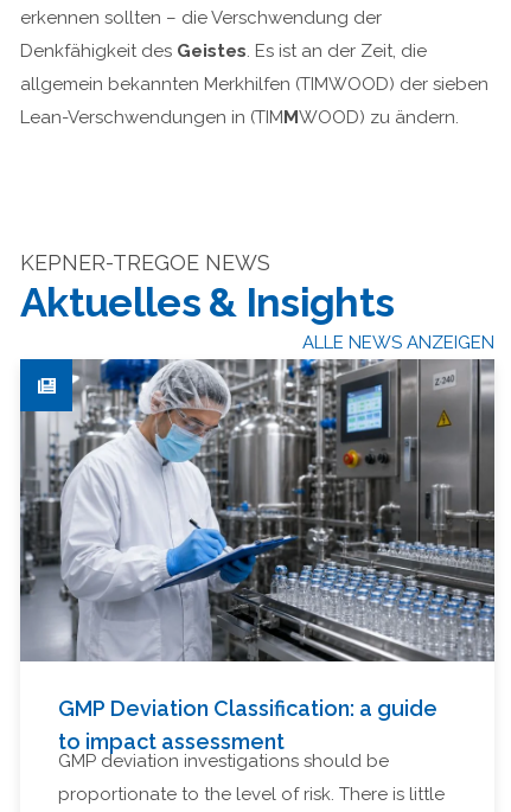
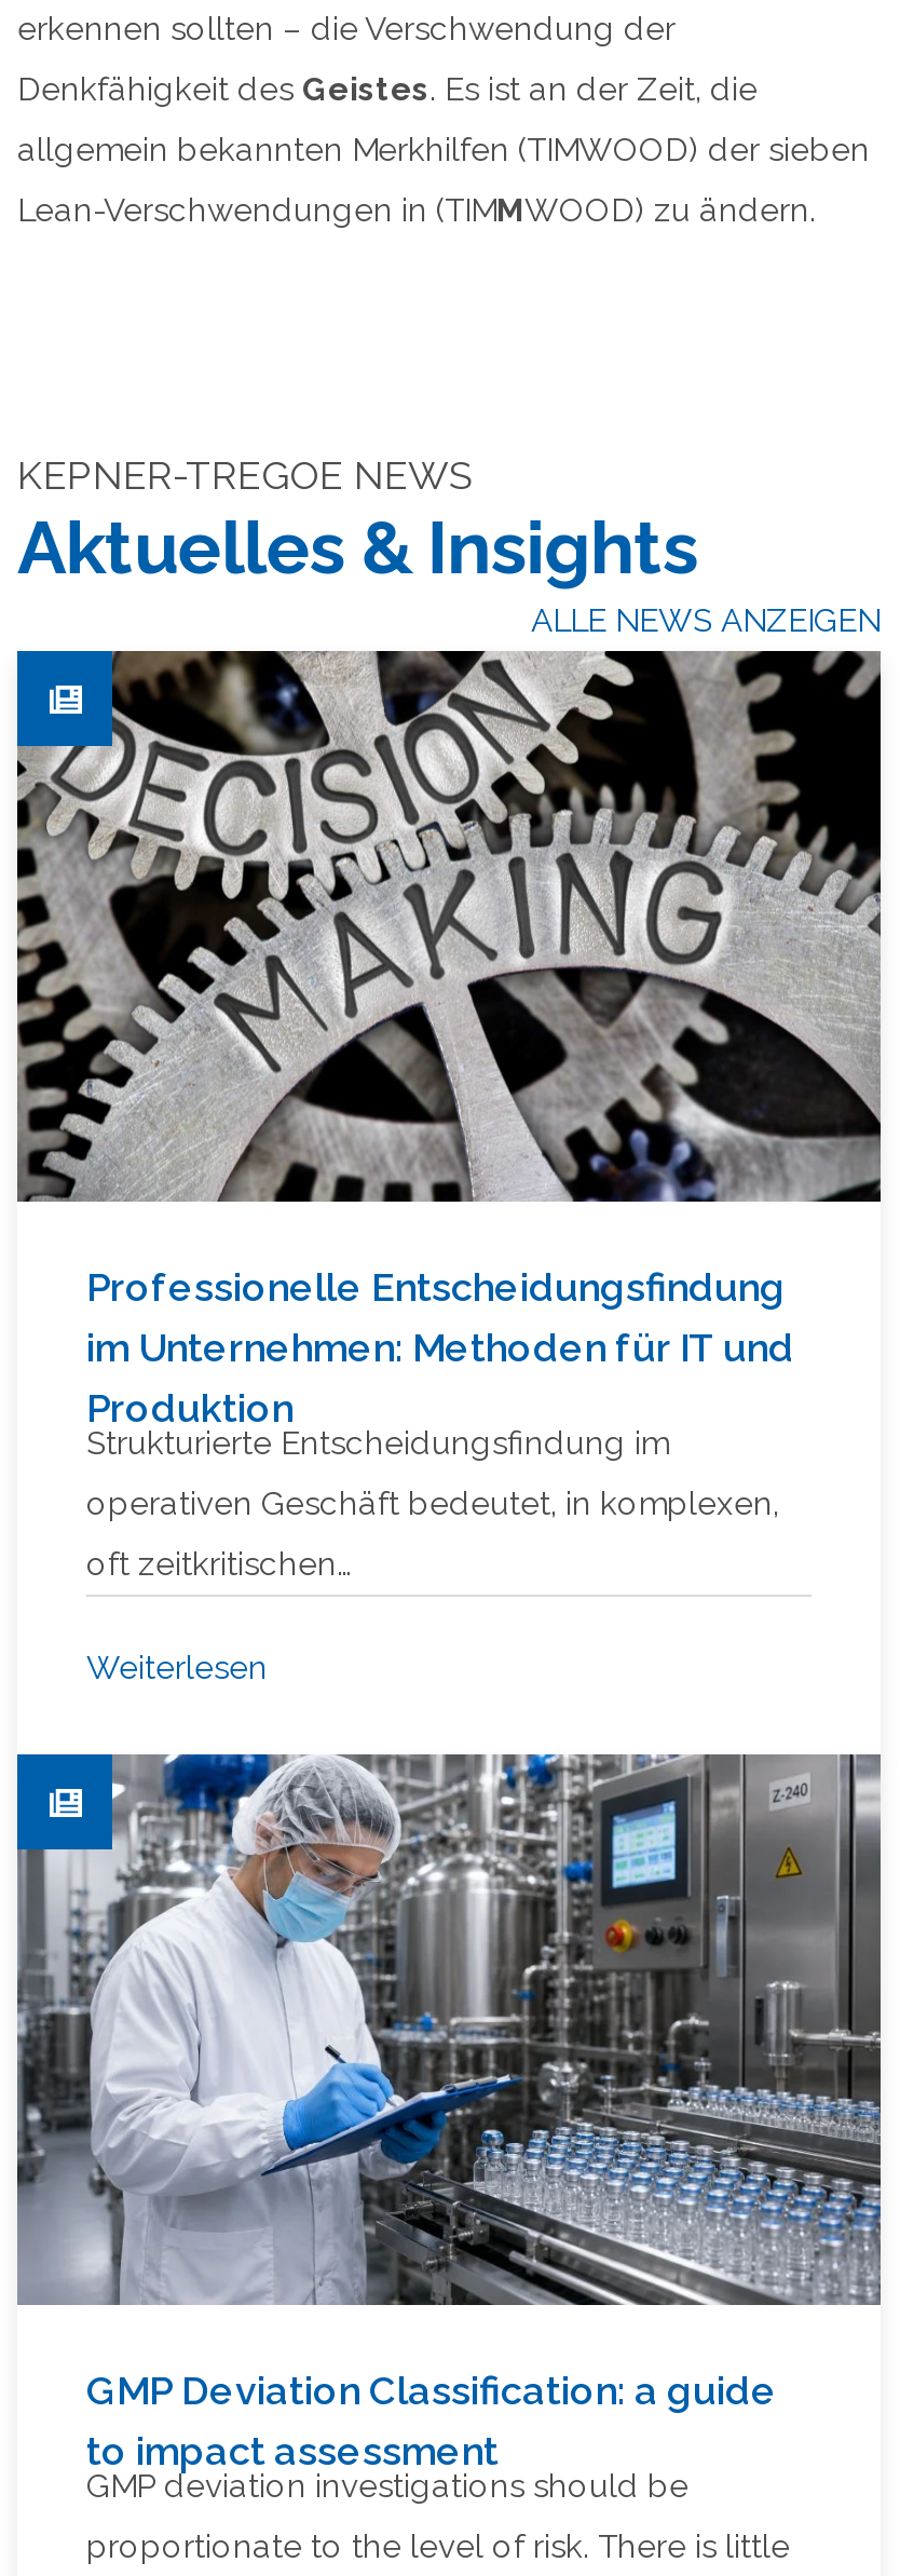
none -> [15,649,883,1687] [image] | Professionelle Entscheidungsfindung | im Unternehmen: Methoden für IT und | Produktion | Strukturierte Entscheidungsfindung im | operativen Geschäft bedeutet, in komplexen, | oft zeitkritischen… | Weiterlesen

